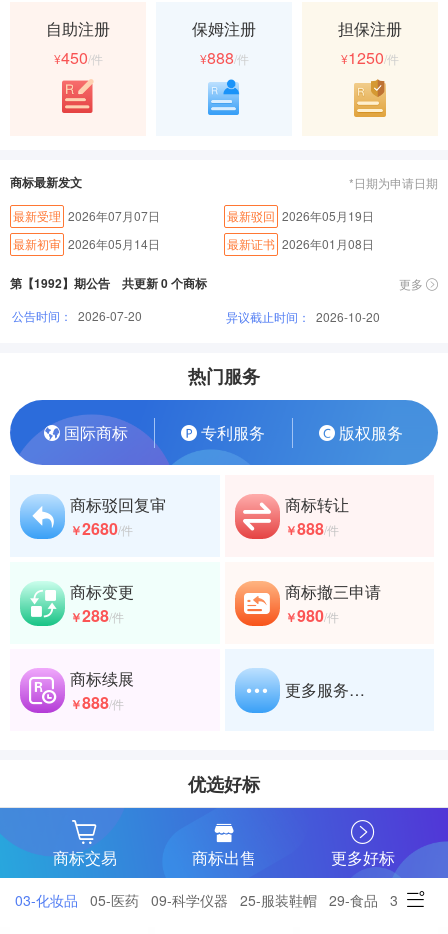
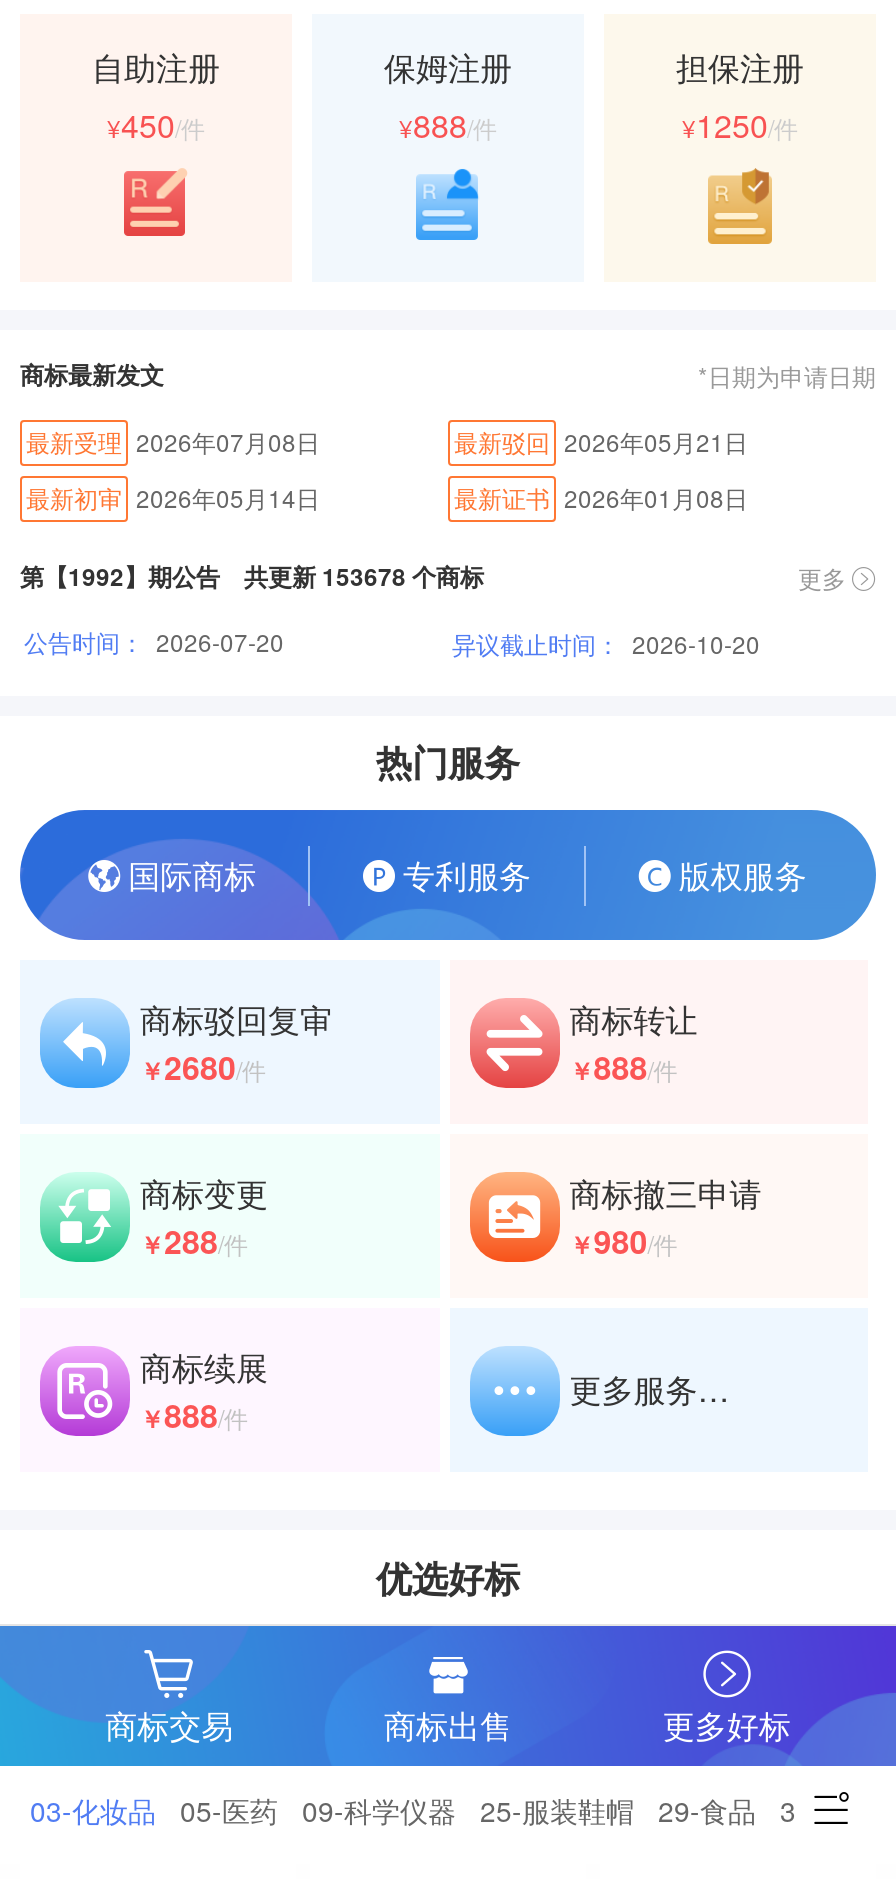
[13,207,160,224] 最新受理 2026年07月07日 -> [26,424,320,458] 最新受理 2026年07月08日
[227,207,374,224] 最新驳回 2026年05月19日 -> [454,424,748,458] 最新驳回 2026年05月21日
[10,274,207,292] 第【1992】期公告 共更新 0 个商标 -> [20,558,484,594] 第【1992】期公告 共更新 153678 个商标

